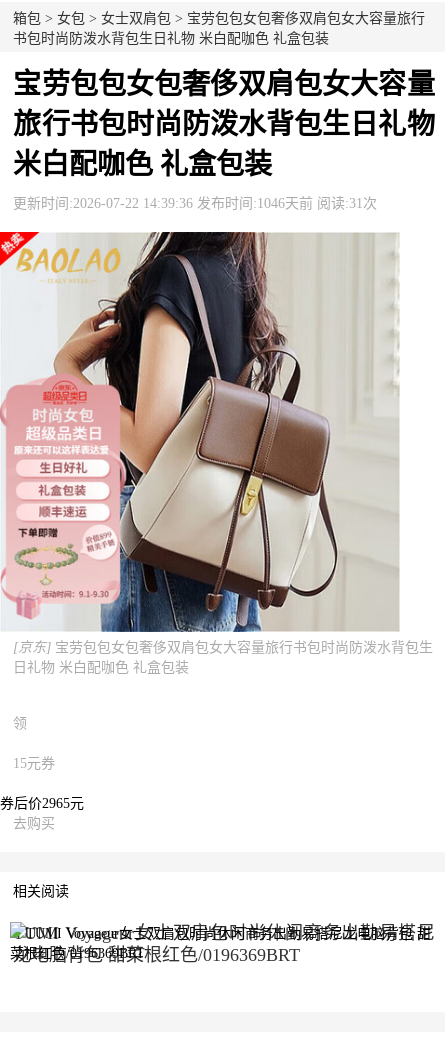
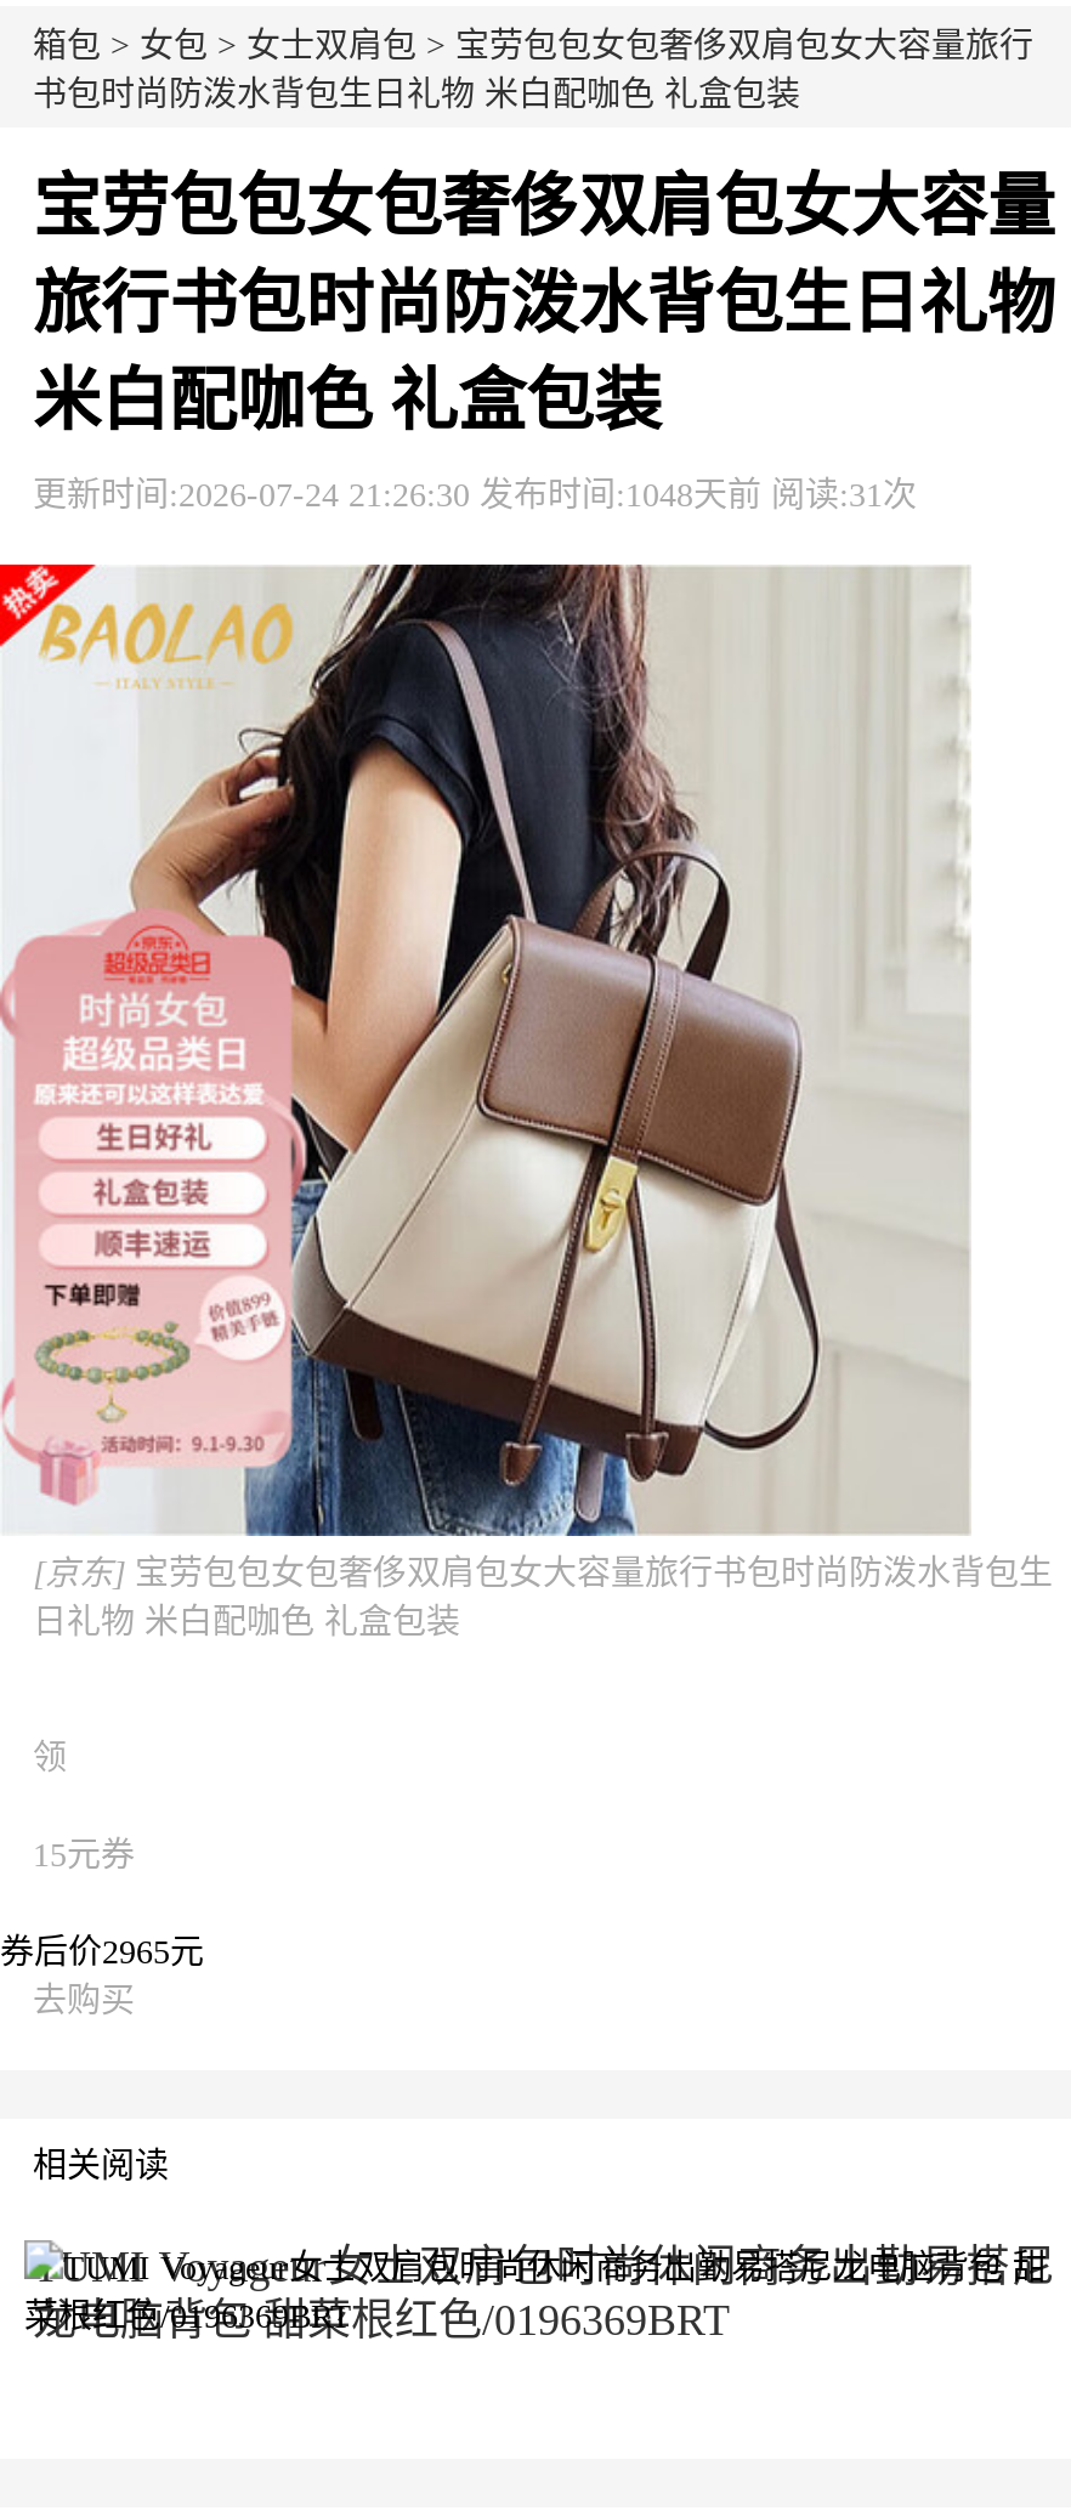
[13,196,377,211] 更新时间:2026-07-22 14:39:36 发布时间:1046天前 阅读:31次 -> [33,477,917,514] 更新时间:2026-07-24 21:26:30 发布时间:1048天前 阅读:31次

